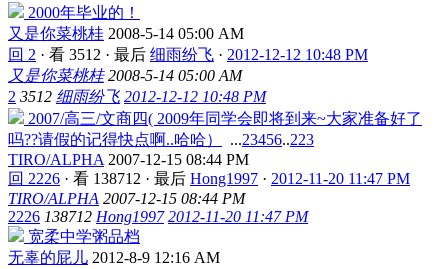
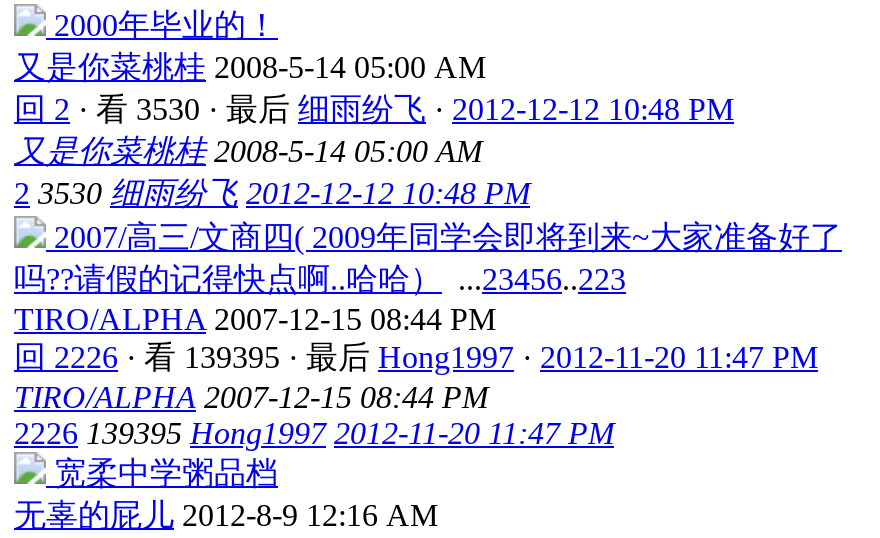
[8,46,368,63] 回 2 · 看 3512 · 最后细雨纷飞· 2012-12-12 10:48 PM -> [14,92,734,126] 回 2 · 看 3530 · 最后细雨纷飞· 2012-12-12 10:48 PM
[8,88,266,105] 2 3512 细雨纷飞 2012-12-12 10:48 PM -> [14,176,530,210] 2 3530 细雨纷飞 2012-12-12 10:48 PM
[8,170,410,187] 回 2226 · 看 138712 · 最后Hong1997 · 2012-11-20 11:47 PM -> [14,340,818,374] 回 2226 · 看 139395 · 最后Hong1997 · 2012-11-20 11:47 PM
[8,208,308,225] 2226 138712 Hong1997 2012-11-20 11:47 PM -> [14,416,614,450] 2226 139395 Hong1997 2012-11-20 11:47 PM

